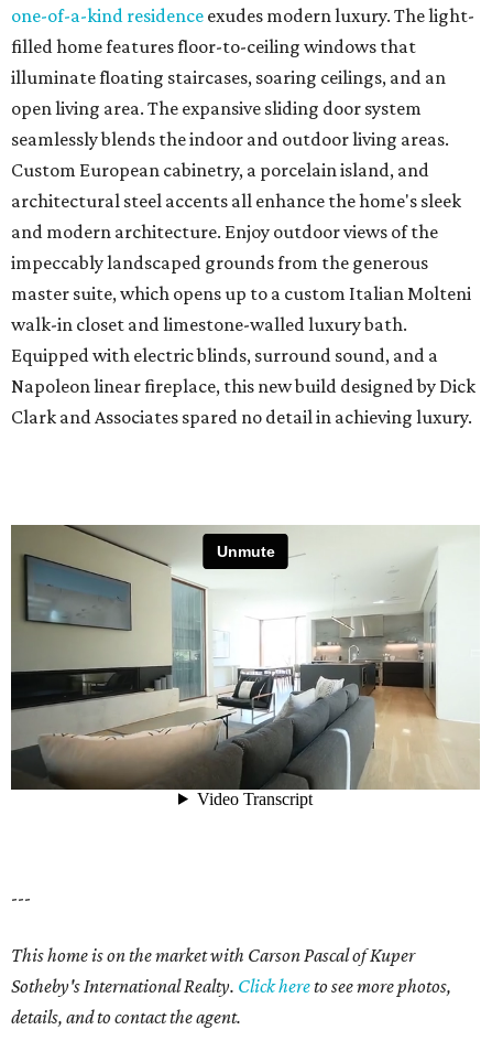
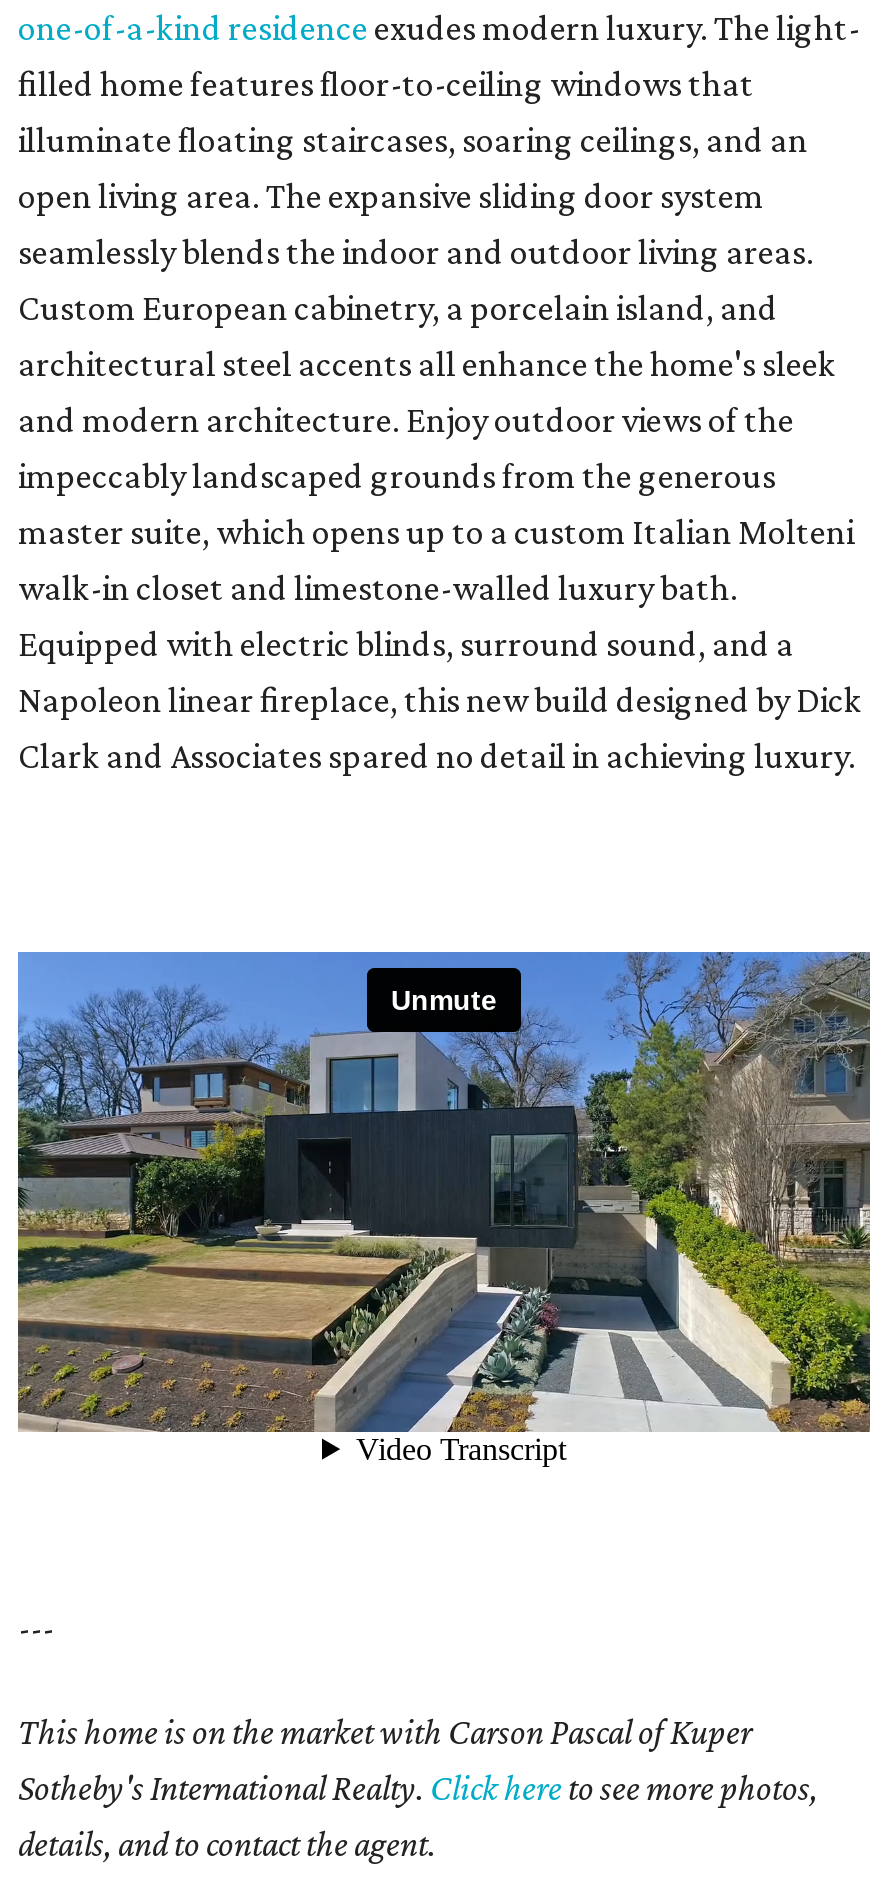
[10,524,480,791] [image] -> [16,950,872,1434] [image]

